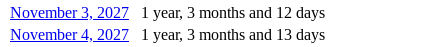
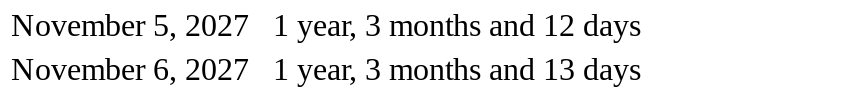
[10,4,325,21] November 3, 2027 1 year, 3 months and 12 days -> [11,8,641,42] November 5, 2027 1 year, 3 months and 12 days
[10,26,325,43] November 4, 2027 1 year, 3 months and 13 days -> [11,52,641,86] November 6, 2027 1 year, 3 months and 13 days

